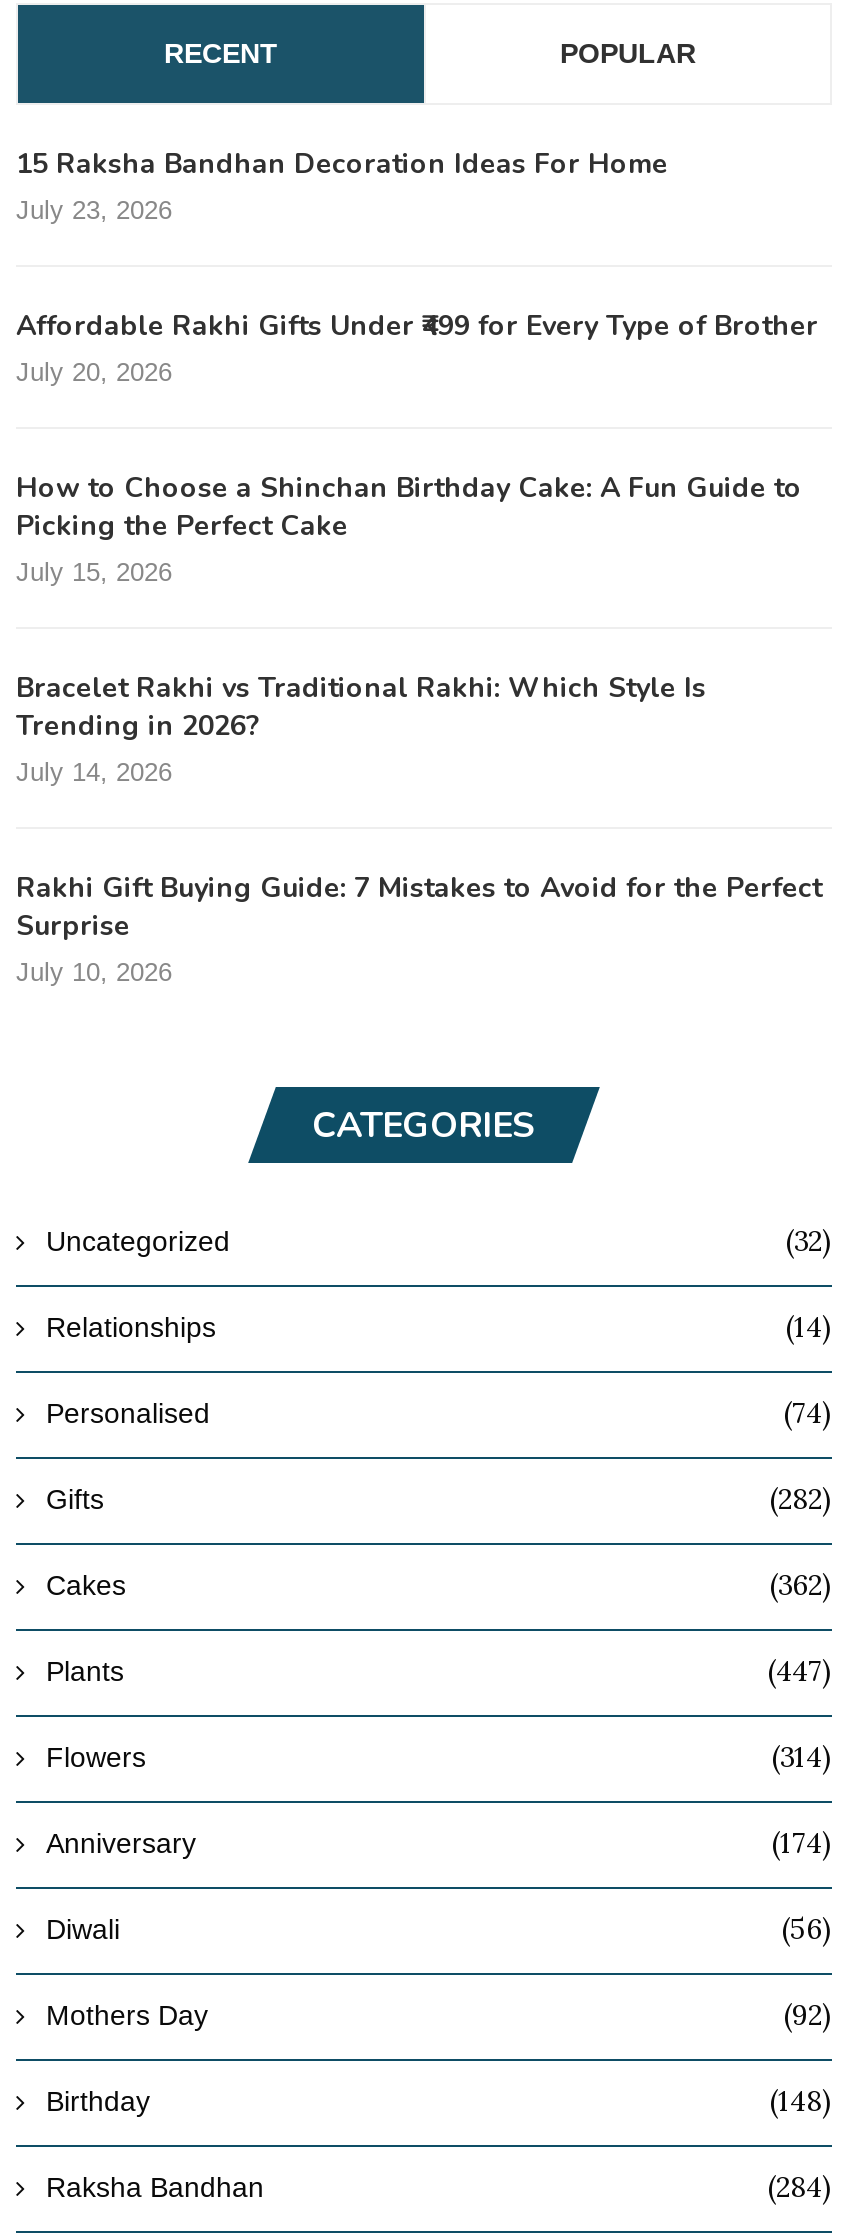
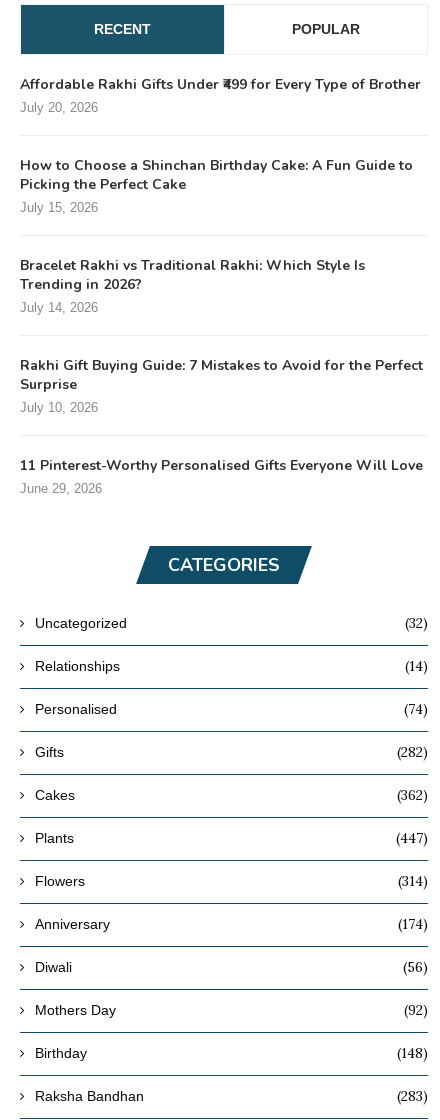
[16,146,668,226] 15 Raksha Bandhan Decoration Ideas For Home | July 23, 2026 -> none
moved [16,308,822,988] -> [20,75,423,415]: Affordable Rakhi Gifts Under ₹499 for Every Type of Brother | July 20, 2026 | How to Choose a Shinchan Birthday Cake: A Fun Guide to | ... | Surprise | July 10, 2026
none -> [20,456,423,496] 11 Pinterest-Worthy Personalised Gifts Everyone Will Love | June 29, 2026
[768,2170,832,2206] (284) -> [397,1087,428,1105] (283)

